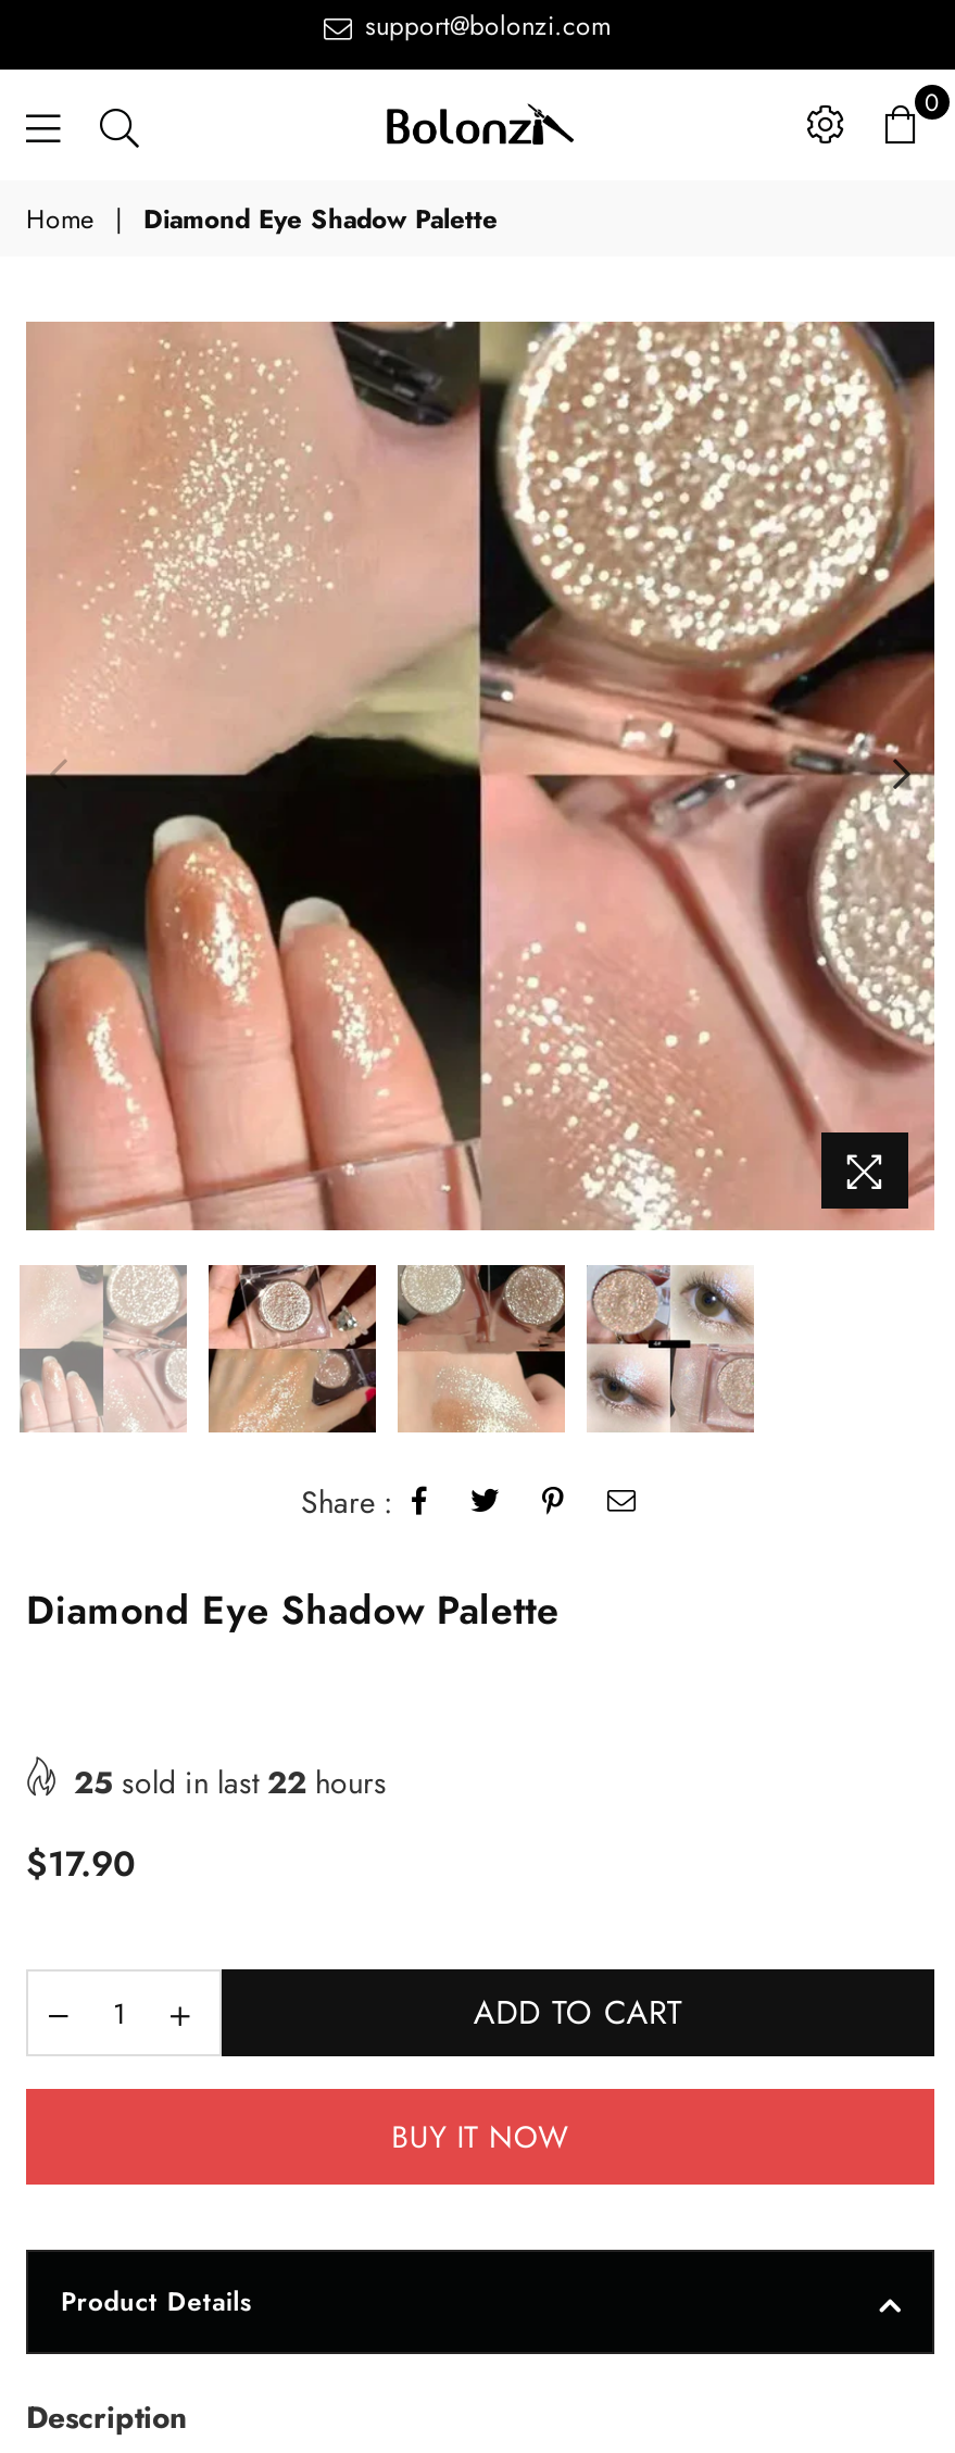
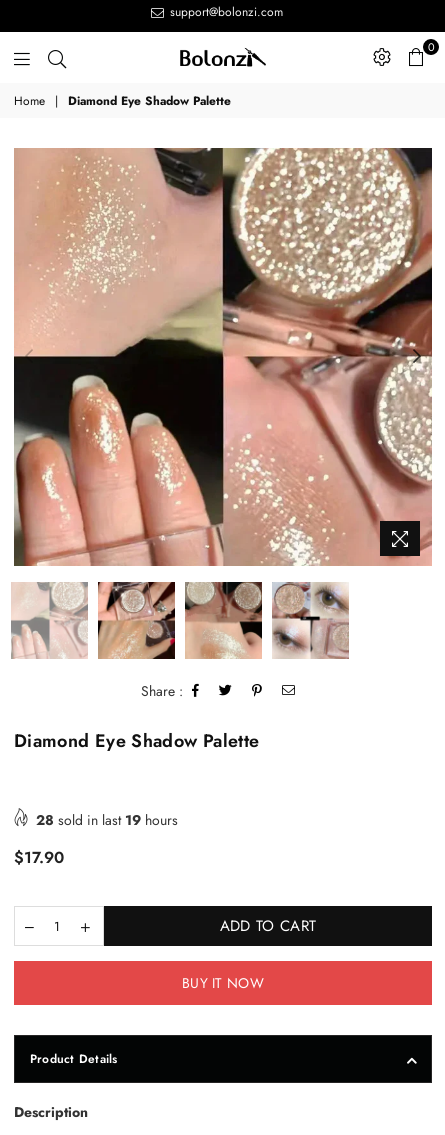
[74,1761,387,1804] 25 sold in last 22 hours -> [36,810,178,830] 28 sold in last 19 hours

